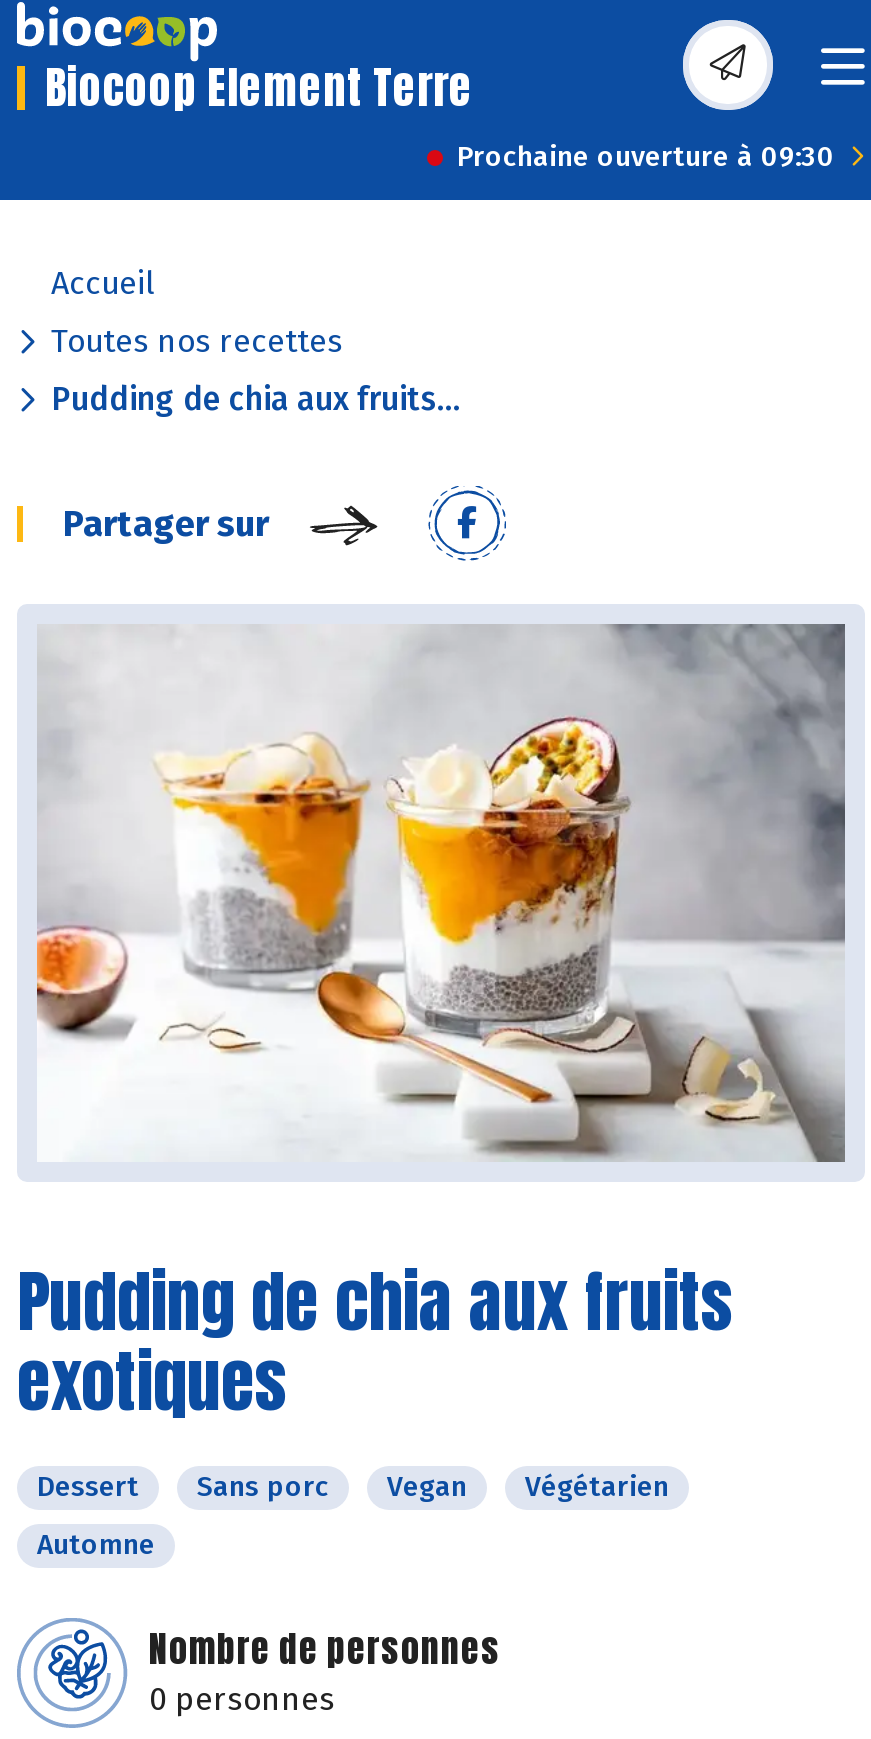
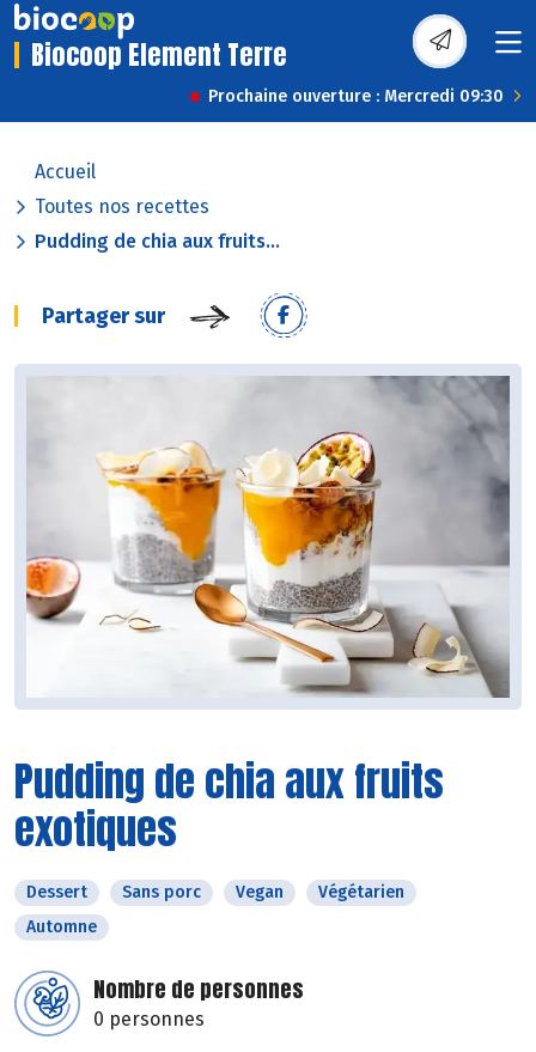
[457,140,835,174] Prochaine ouverture à 09:30 -> [208,86,504,107] Prochaine ouverture : Mercredi 09:30

